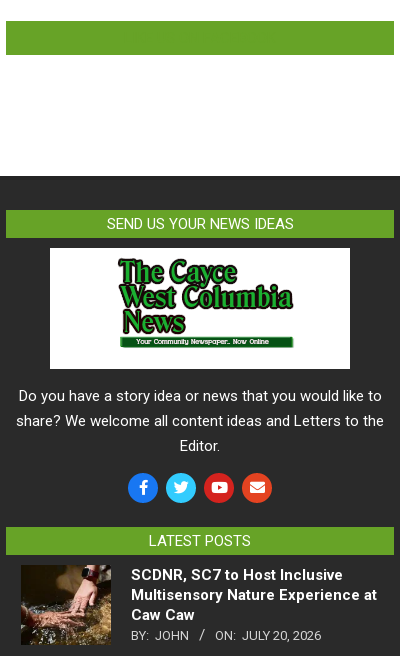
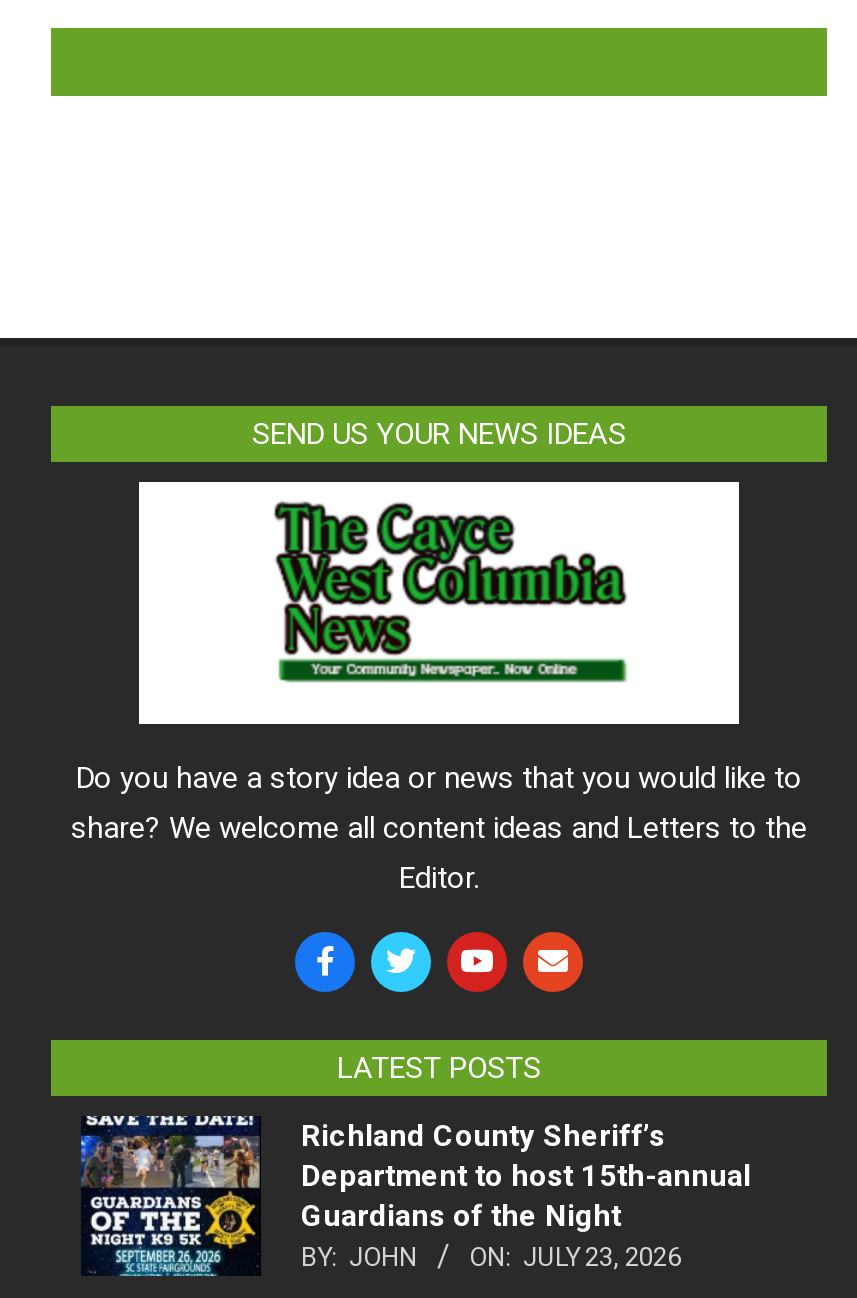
[20,565,377,645] [image] | SCDNR, SC7 to Host Inclusive | Multisensory Nature Experience at | Caw Caw -> [79,1114,751,1278] [image] | Richland County Sheriff’s | Department to host 15th-annual | Guardians of the Night
[131,628,321,643] BY: JOHN ON: JULY 20, 2026 -> [301,1241,681,1271] BY: JOHN ON: JULY 23, 2026

